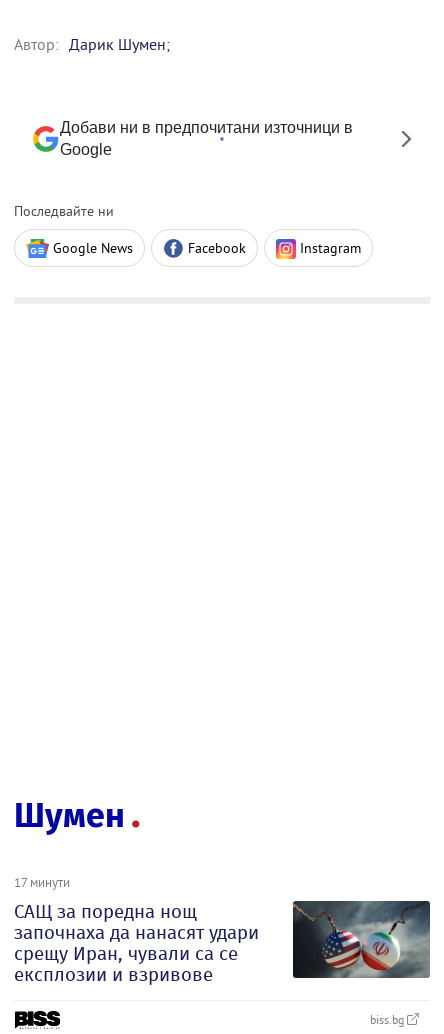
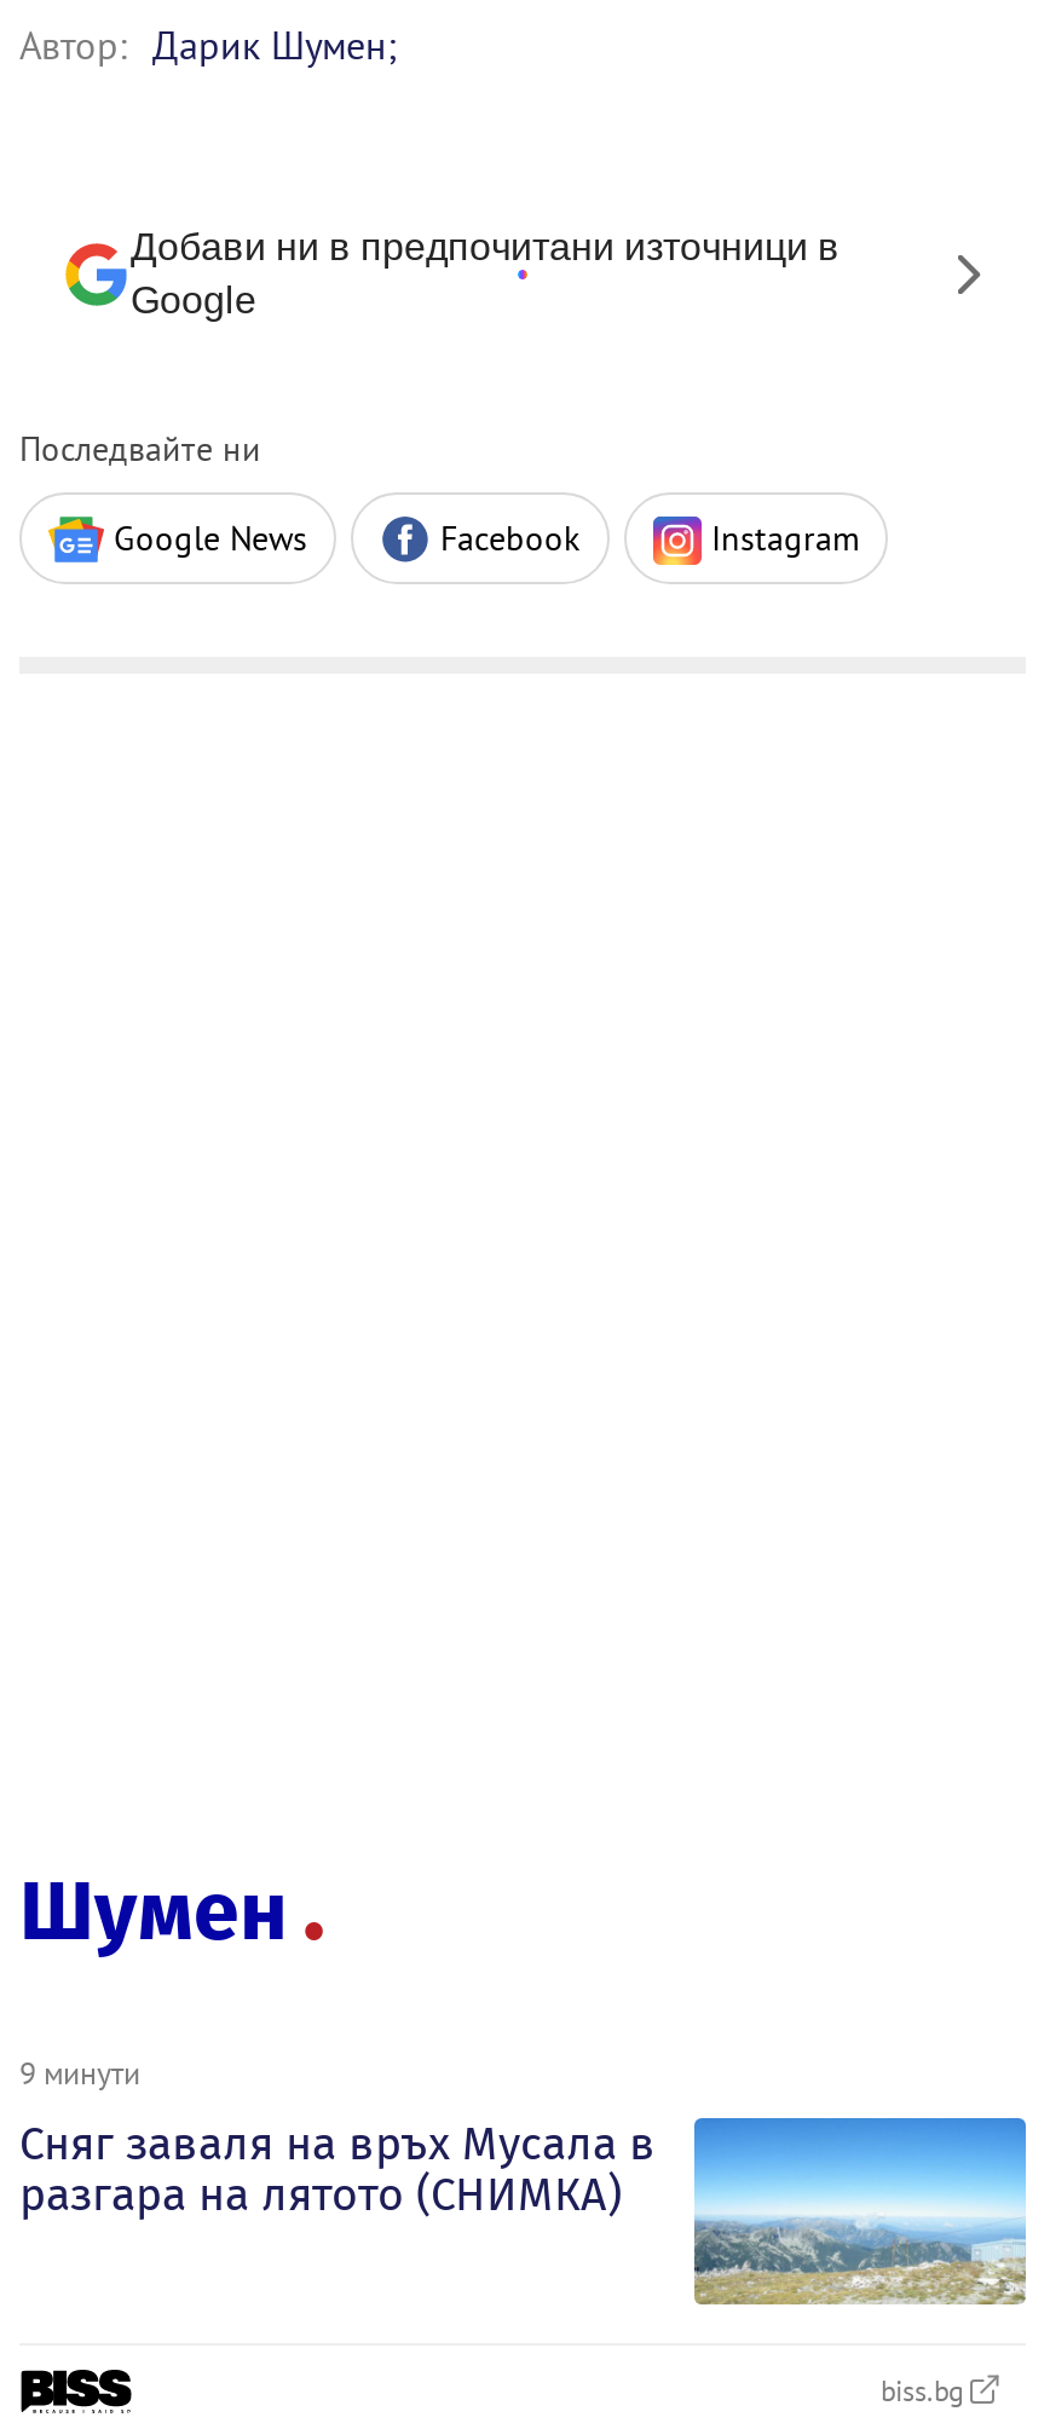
[14,874,431,986] [image] | 17 минути | САЩ за поредна нощ | започнаха да нанасят удари | срещу Иран, чували са се | експлозии и взривове -> [19,2053,1028,2307] [image] | 9 минути | Сняг заваля на връх Мусала в | разгара на лятото (СНИМКА)

